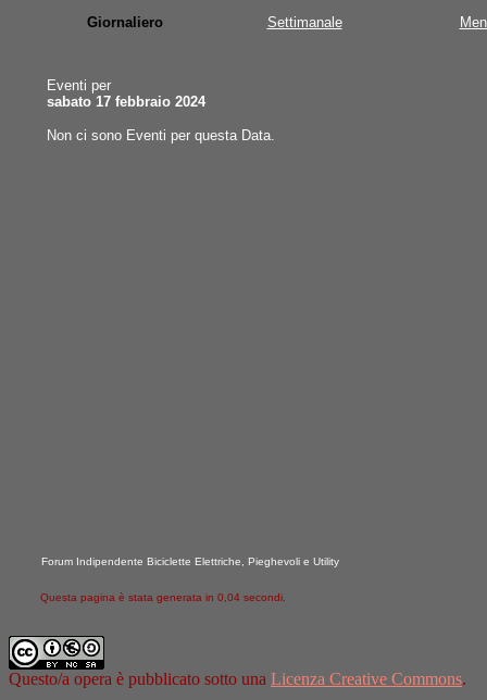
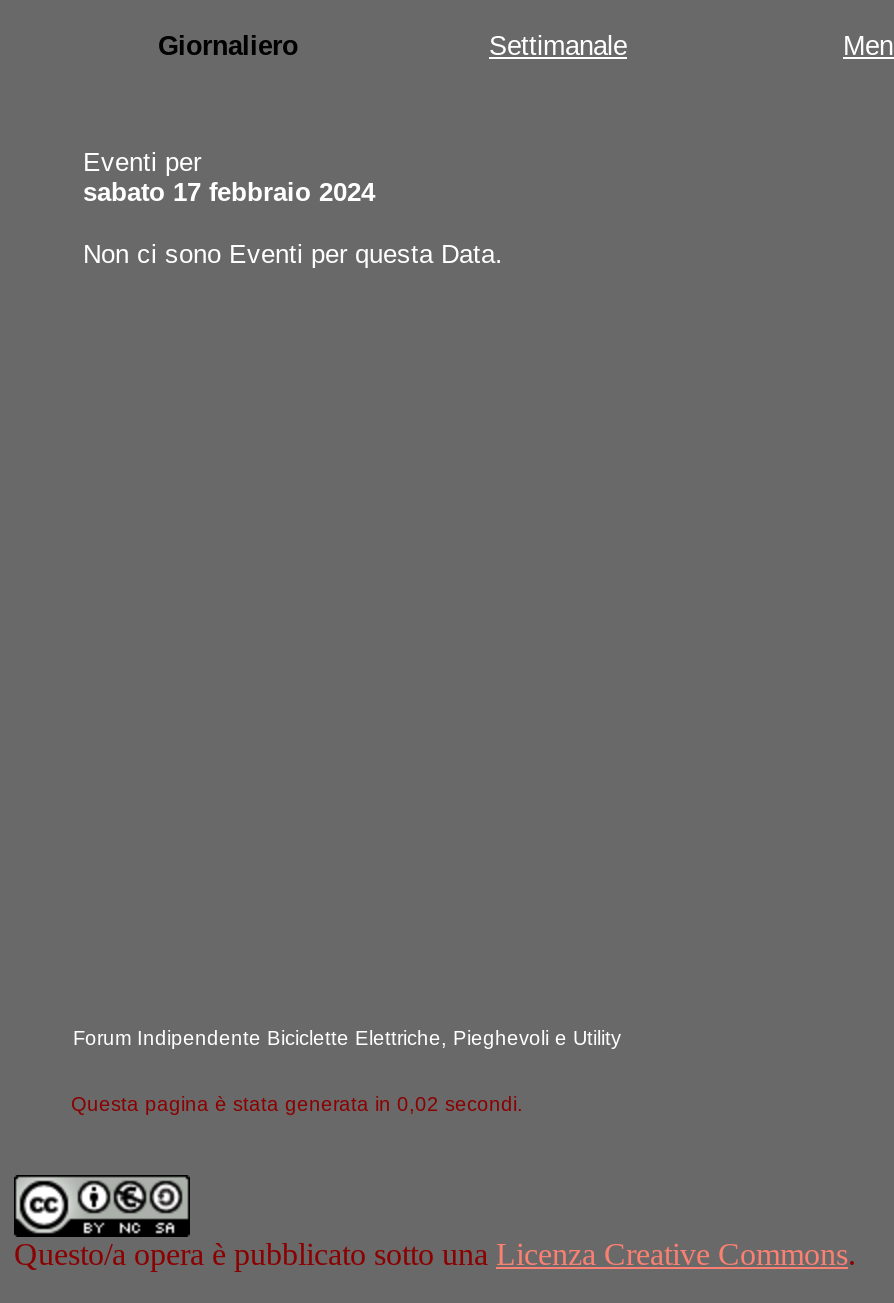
[40,591,285,603] Questa pagina è stata generata in 0,04 secondi. -> [71,1093,523,1115] Questa pagina è stata generata in 0,02 secondi.

